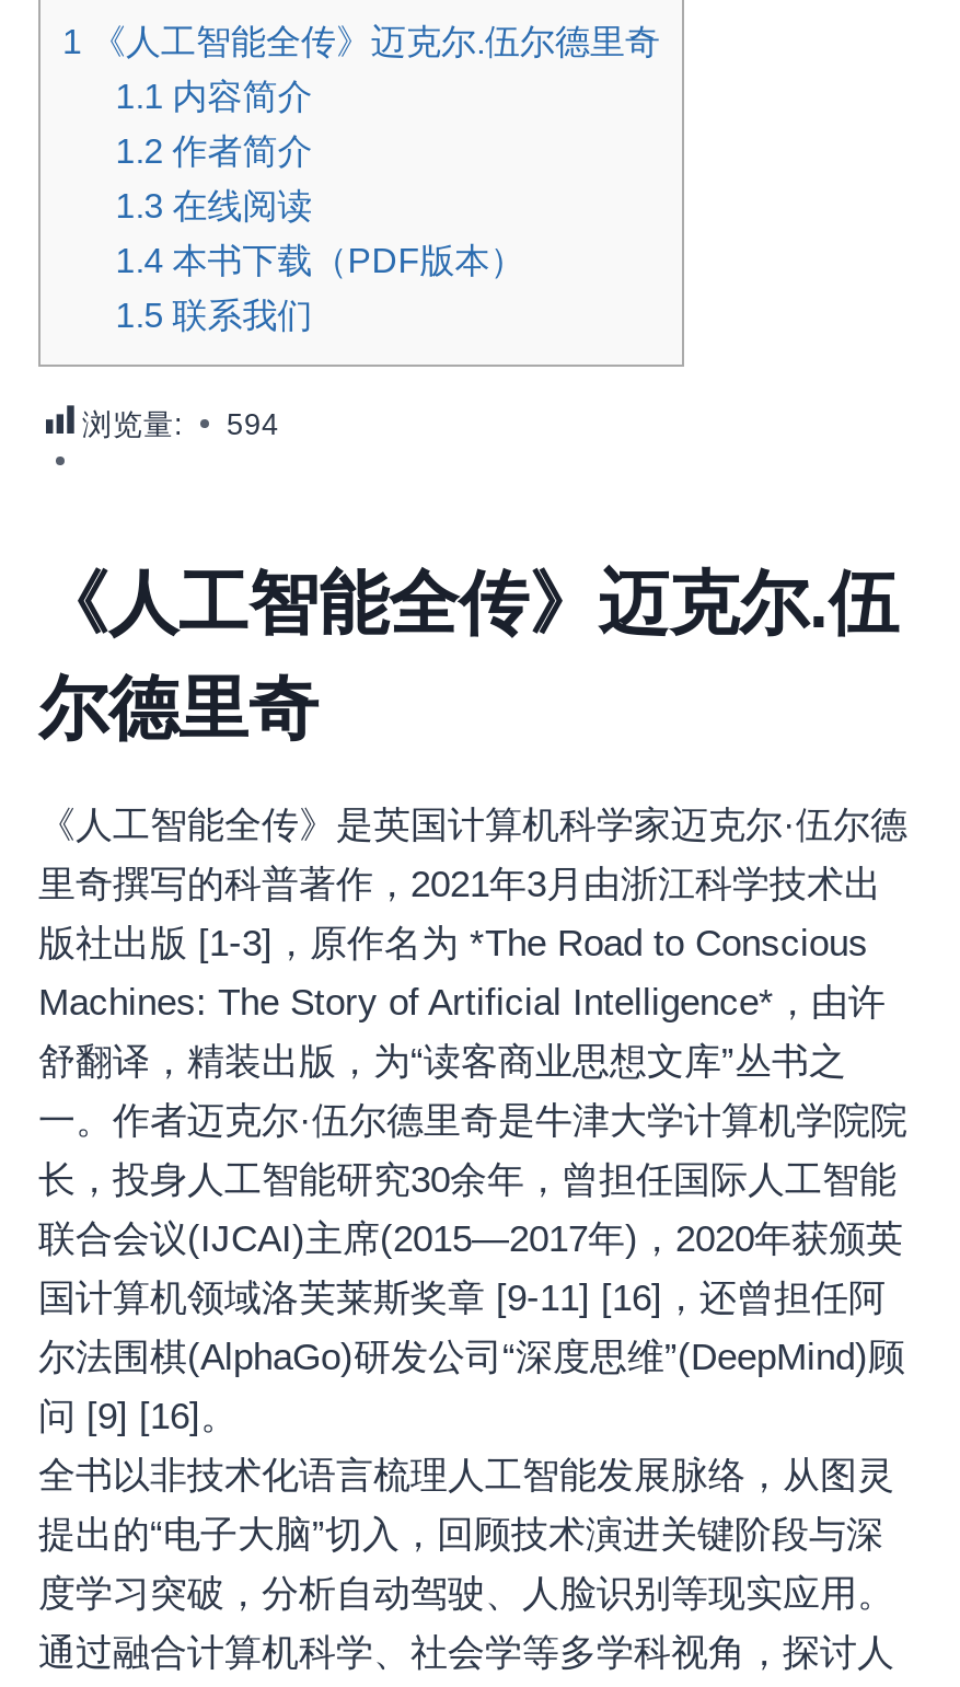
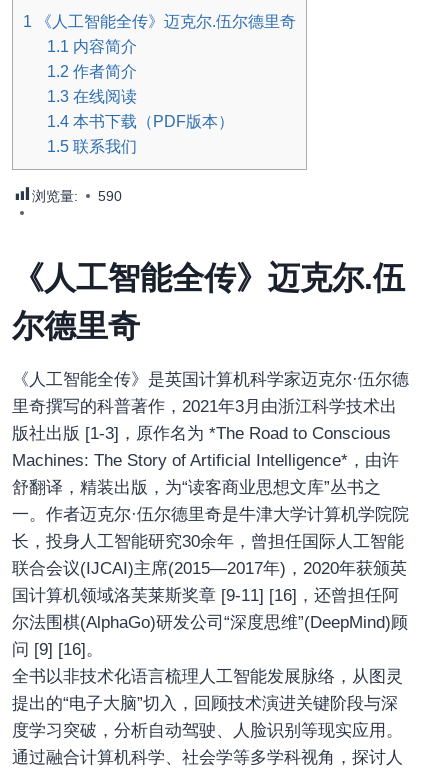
[82,407,279,440] 浏览量: 594 -> [32,188,122,203] 浏览量: 590

